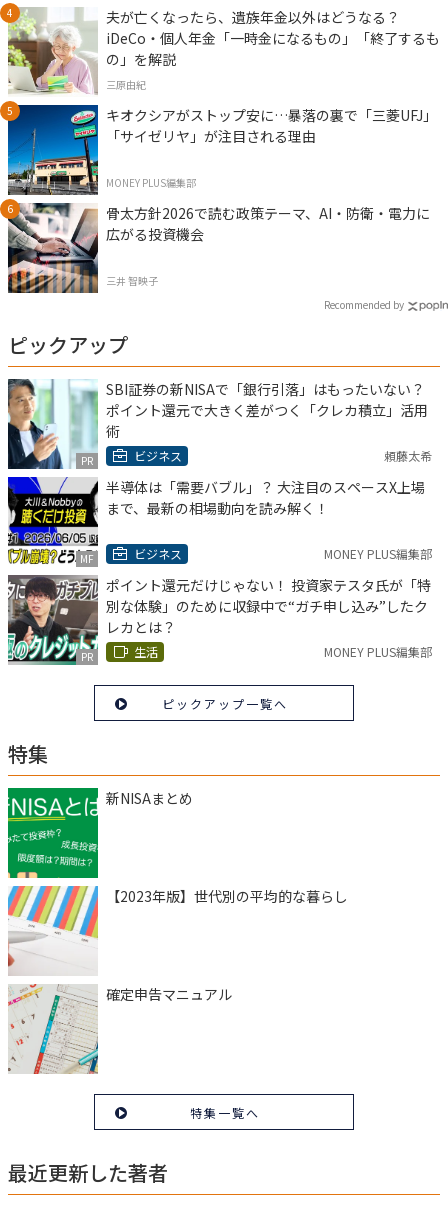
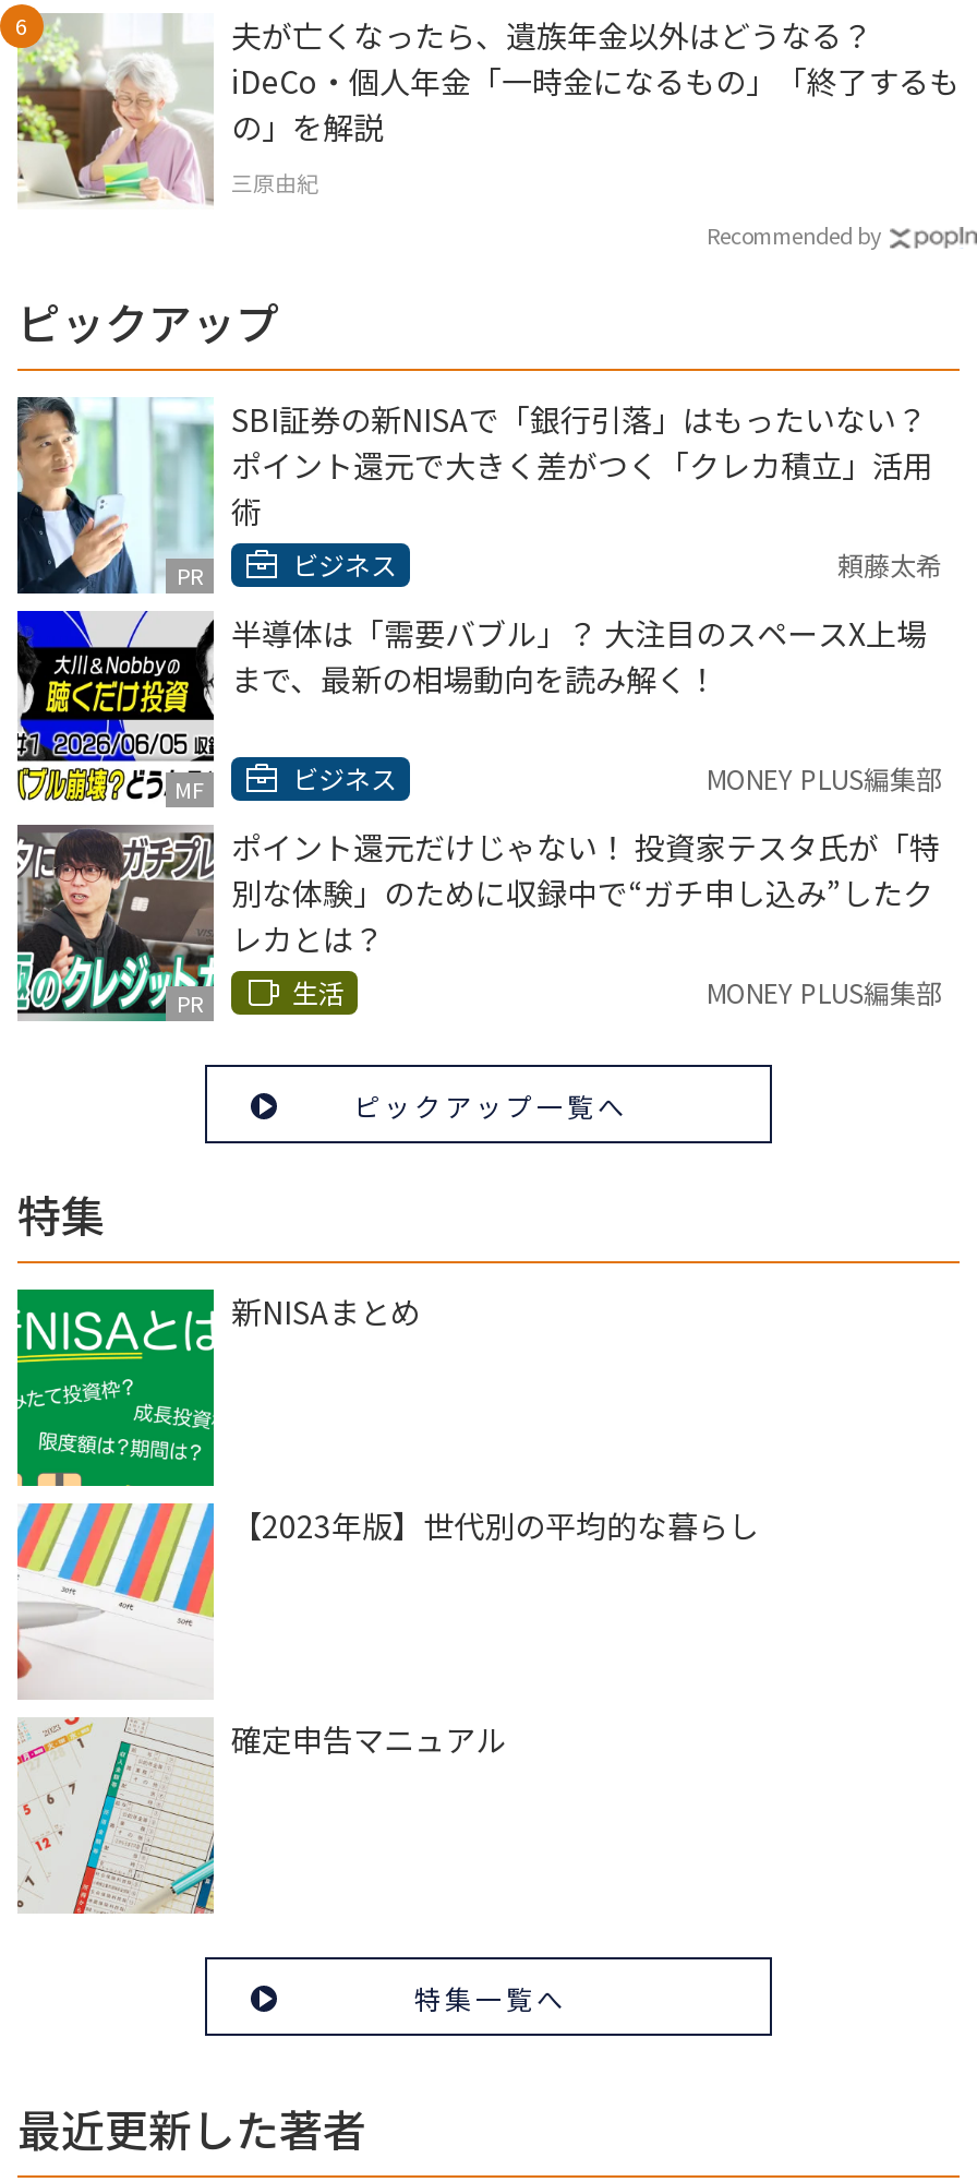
[3,100,437,294] [image] | キオクシアがストップ安に…暴落の裏で「三菱UFJ」 | 「サイゼリヤ」が注目される理由 | MONEY PLUS編集部 | 骨太方針2026で読む政策テーマ、AI・防衛・電力に | 広がる投資機会 | 三井 智映子 -> none

